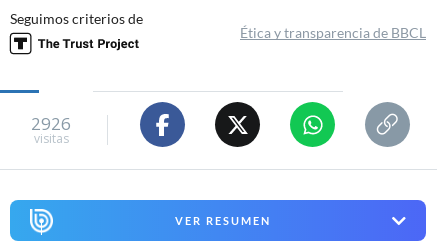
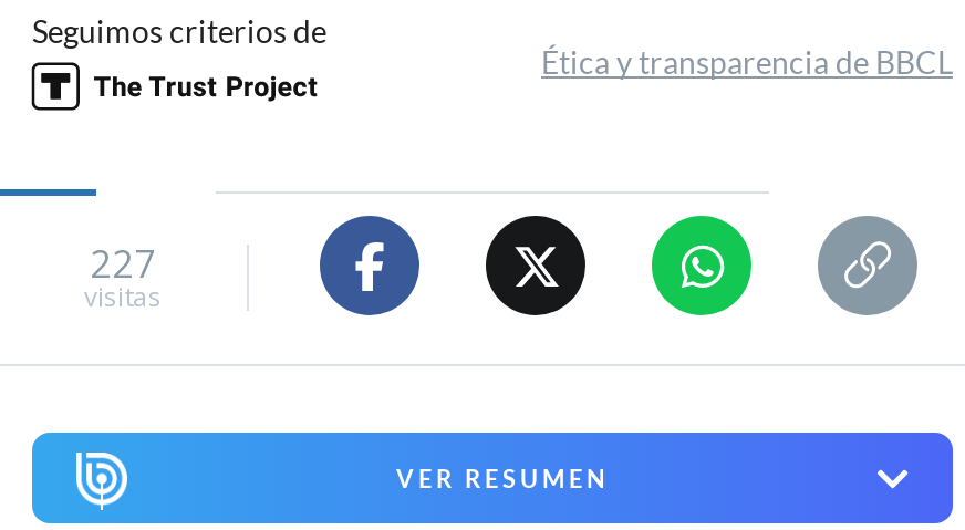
[31,112,71,135] 2926 -> [90,238,156,289] 227

